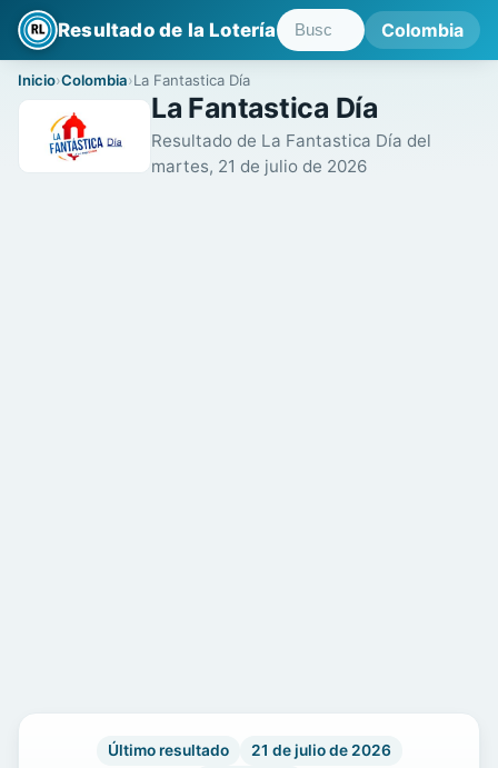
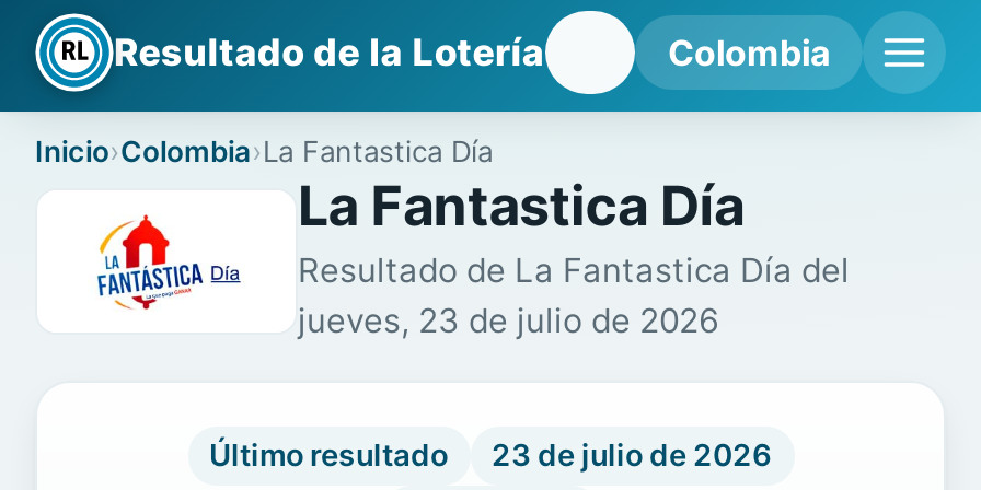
[296,8,353,52] [image] -> [585,11,690,94] [image]
[151,156,367,177] martes, 21 de julio de 2026 -> [298,300,718,341] jueves, 23 de julio de 2026
[107,741,391,759] Último resultado 21 de julio de 2026 -> [209,437,772,472] Último resultado 23 de julio de 2026

